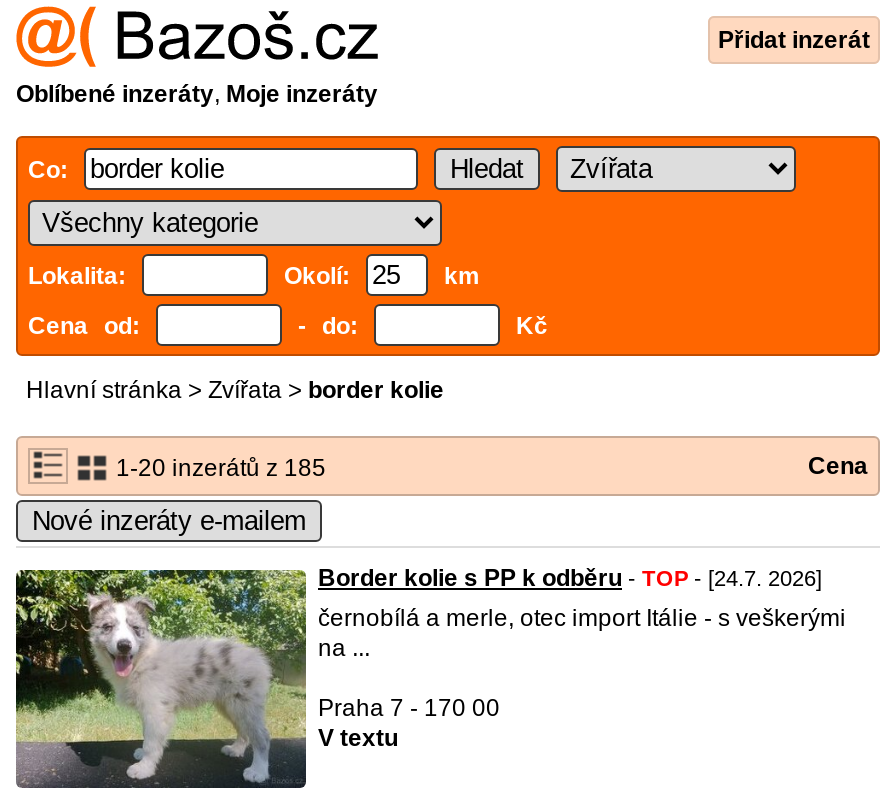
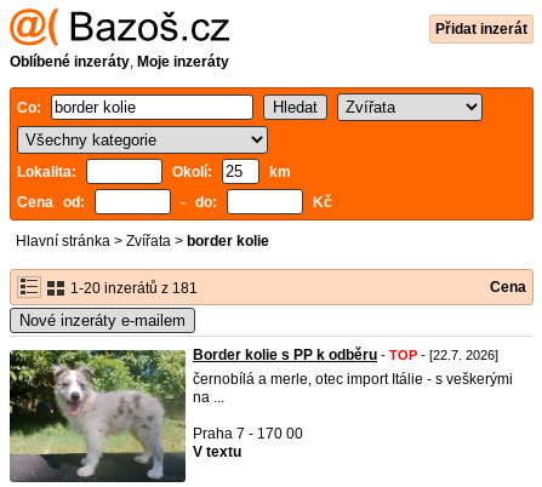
[110,454,326,482] 1-20 inzerátů z 185 -> [67,280,198,297] 1-20 inzerátů z 181
[318,564,822,592] Border kolie s PP k odběru - TOP - [24.7. 2026] -> [193,346,498,363] Border kolie s PP k odběru - TOP - [22.7. 2026]

